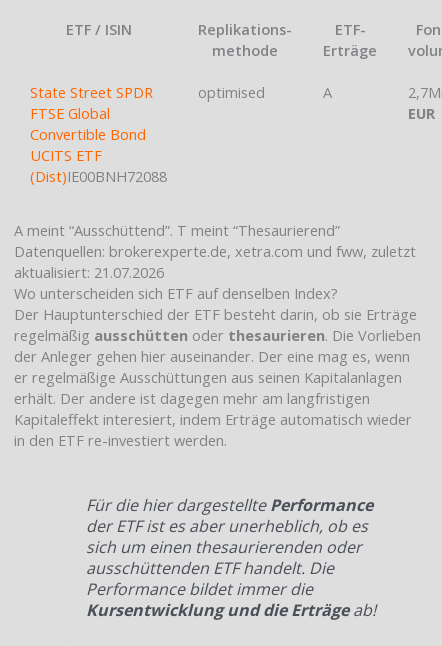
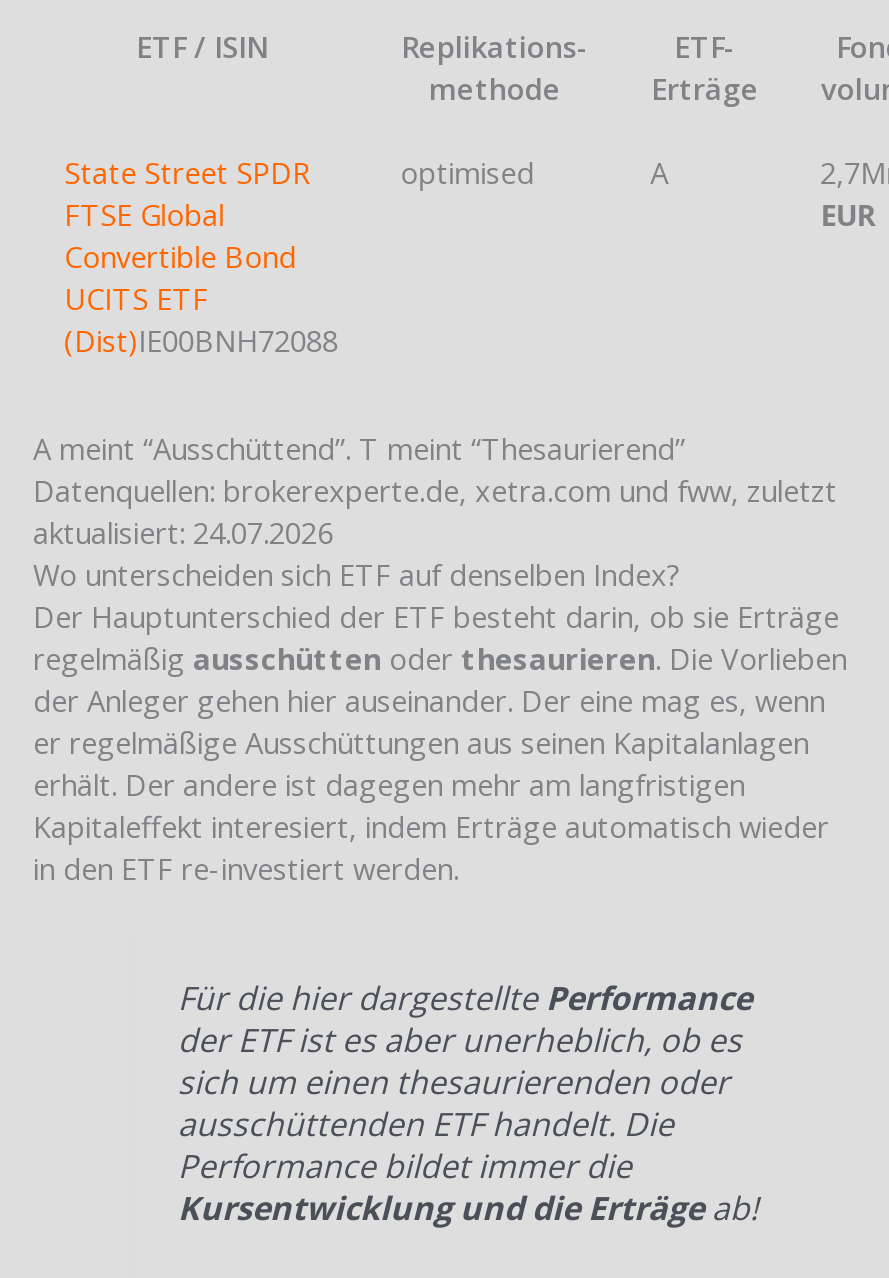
[14,262,164,282] aktualisiert: 21.07.2026 -> [33,513,333,553] aktualisiert: 24.07.2026

